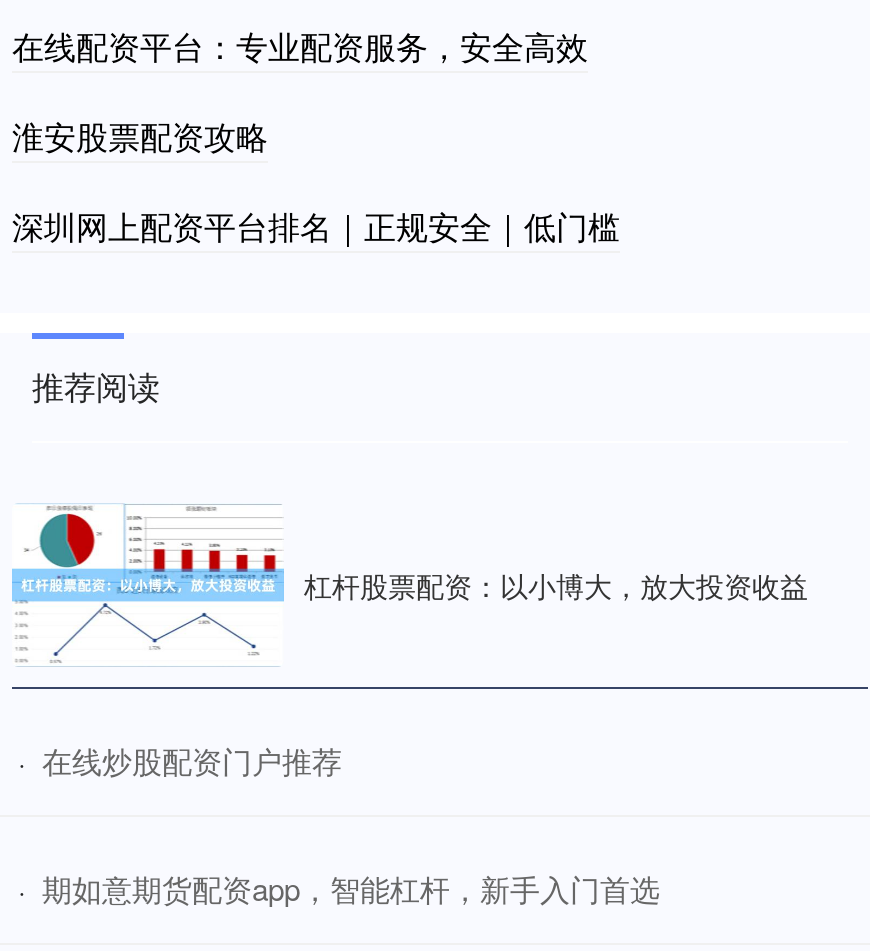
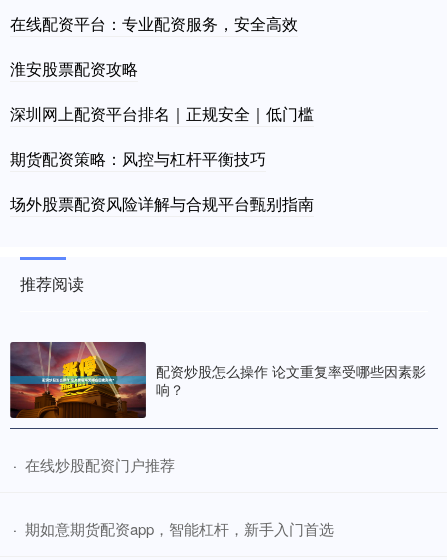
none -> [10,147,314,215] 期货配资策略：风控与杠杆平衡技巧 | 场外股票配资风险详解与合规平台甄别指南
[10,504,808,664] [image] | 杠杆股票配资：以小博大，放大投资收益 -> [9,341,426,419] [image] | 配资炒股怎么操作 论文重复率受哪些因素影 | 响？

